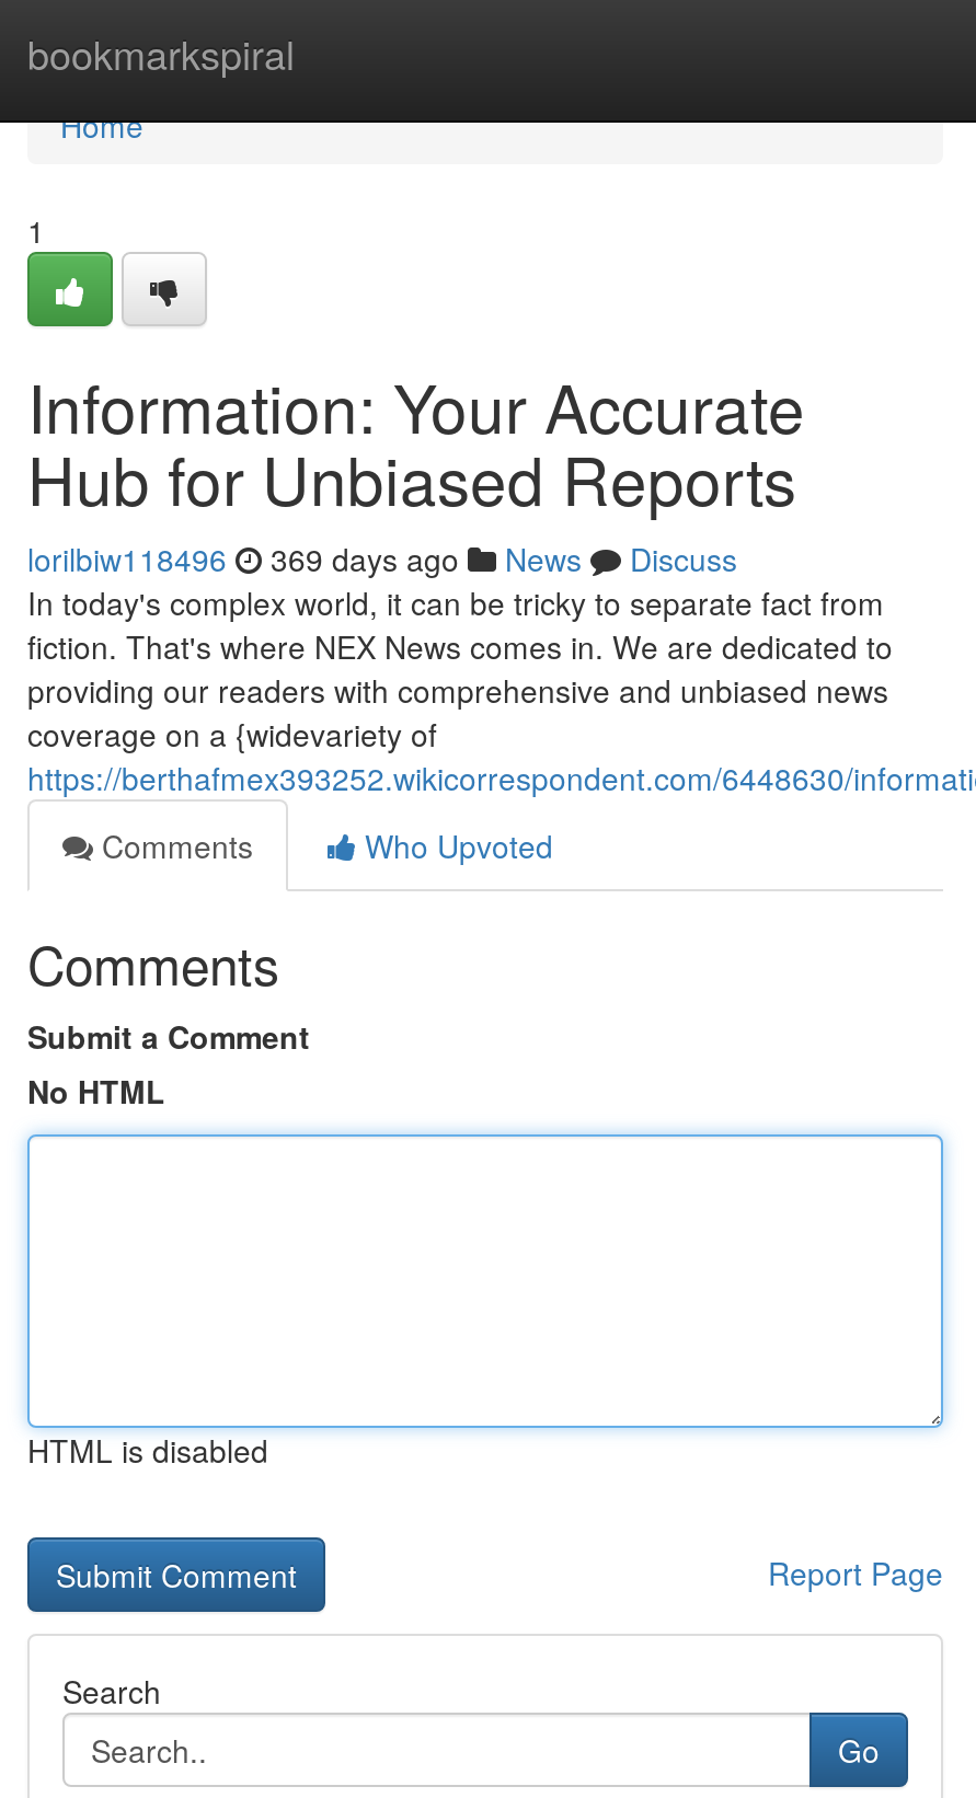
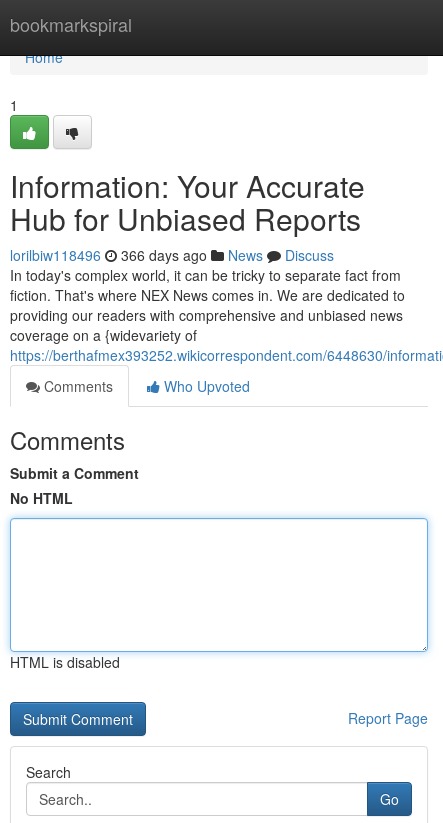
[27,537,737,580] lorilbiw118496 369 days ago News Discuss -> [10,245,334,265] lorilbiw118496 366 days ago News Discuss

